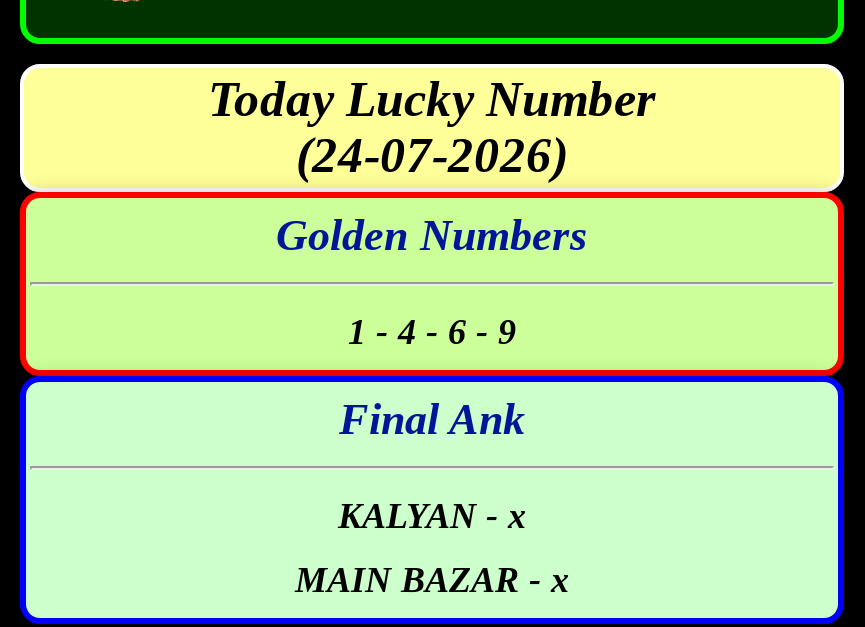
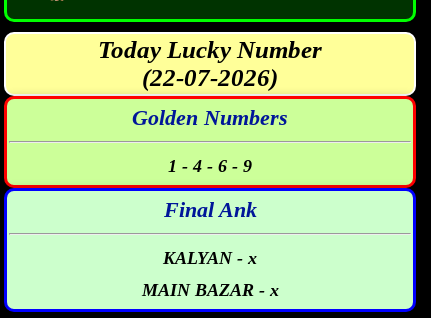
[296,128,568,182] (24-07-2026) -> [142,64,278,91] (22-07-2026)

